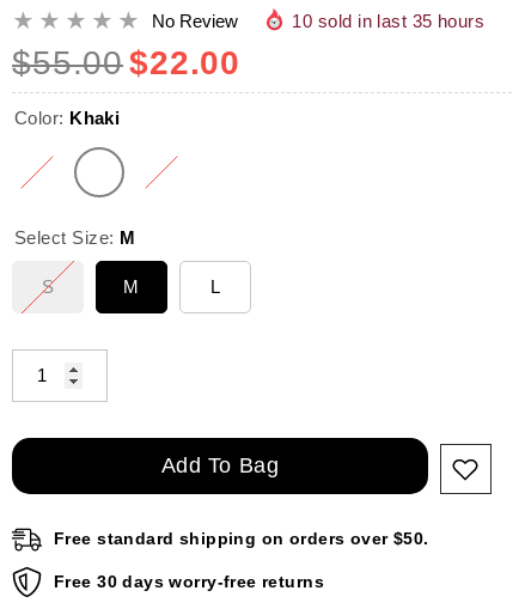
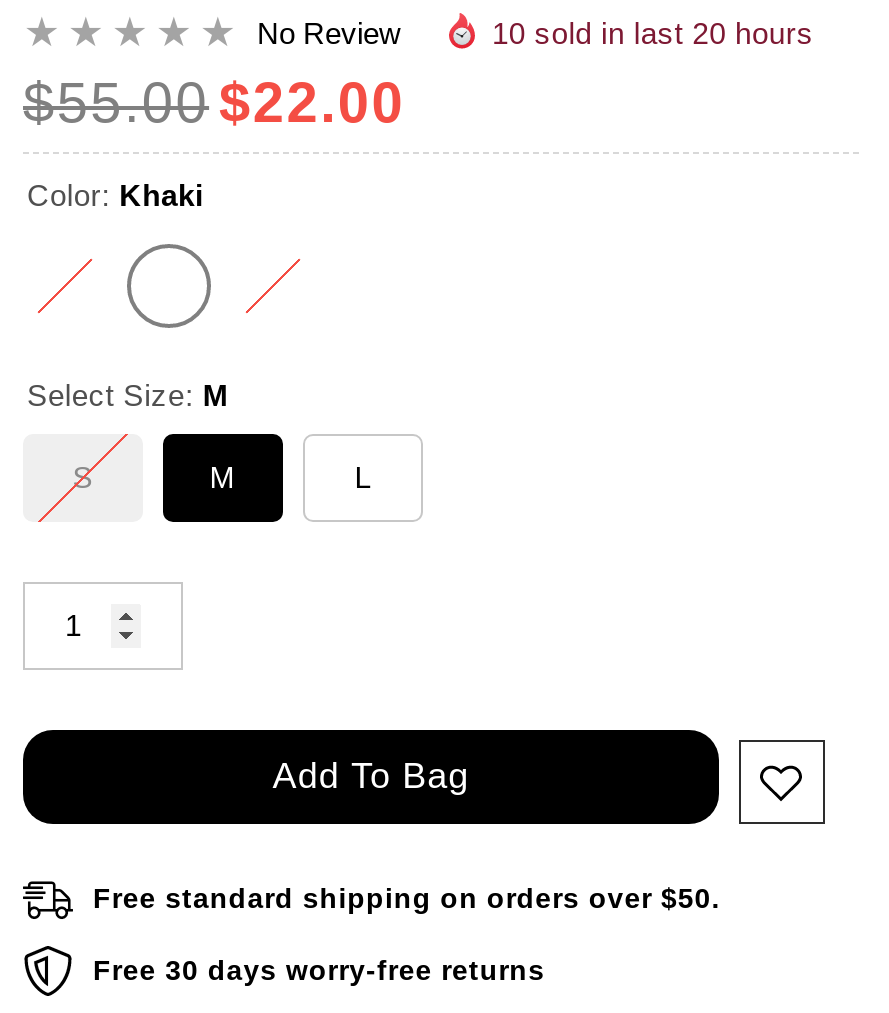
[292,11,485,31] 10 sold in last 35 hours -> [492,16,814,50] 10 sold in last 20 hours

